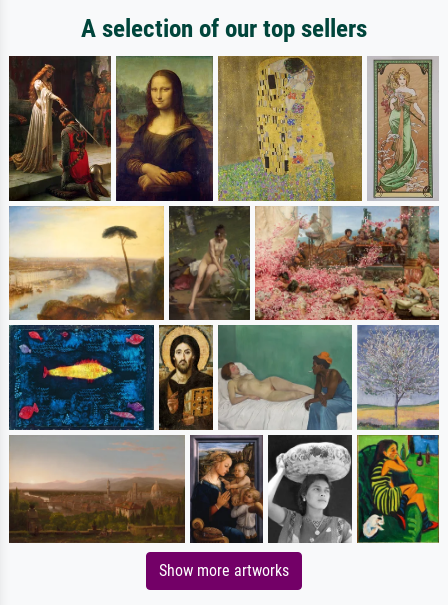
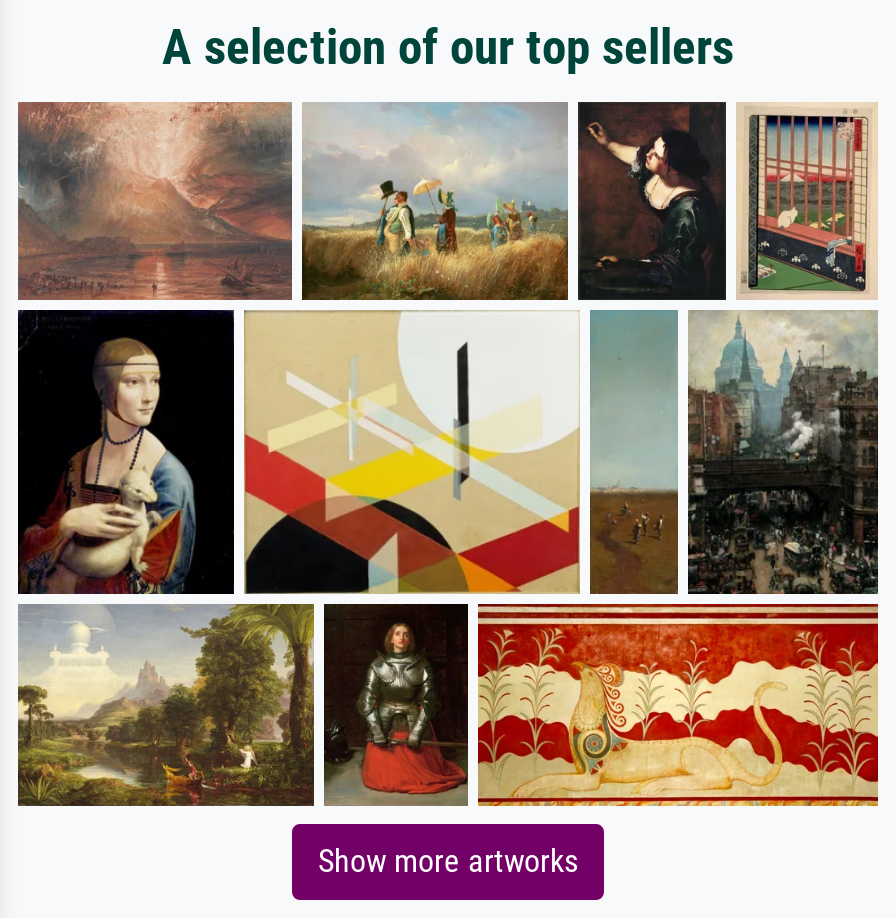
[8,55,440,544] [image] -> [16,100,880,808] [image]

